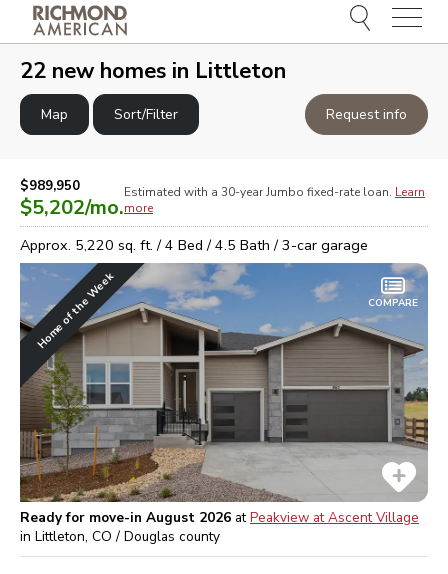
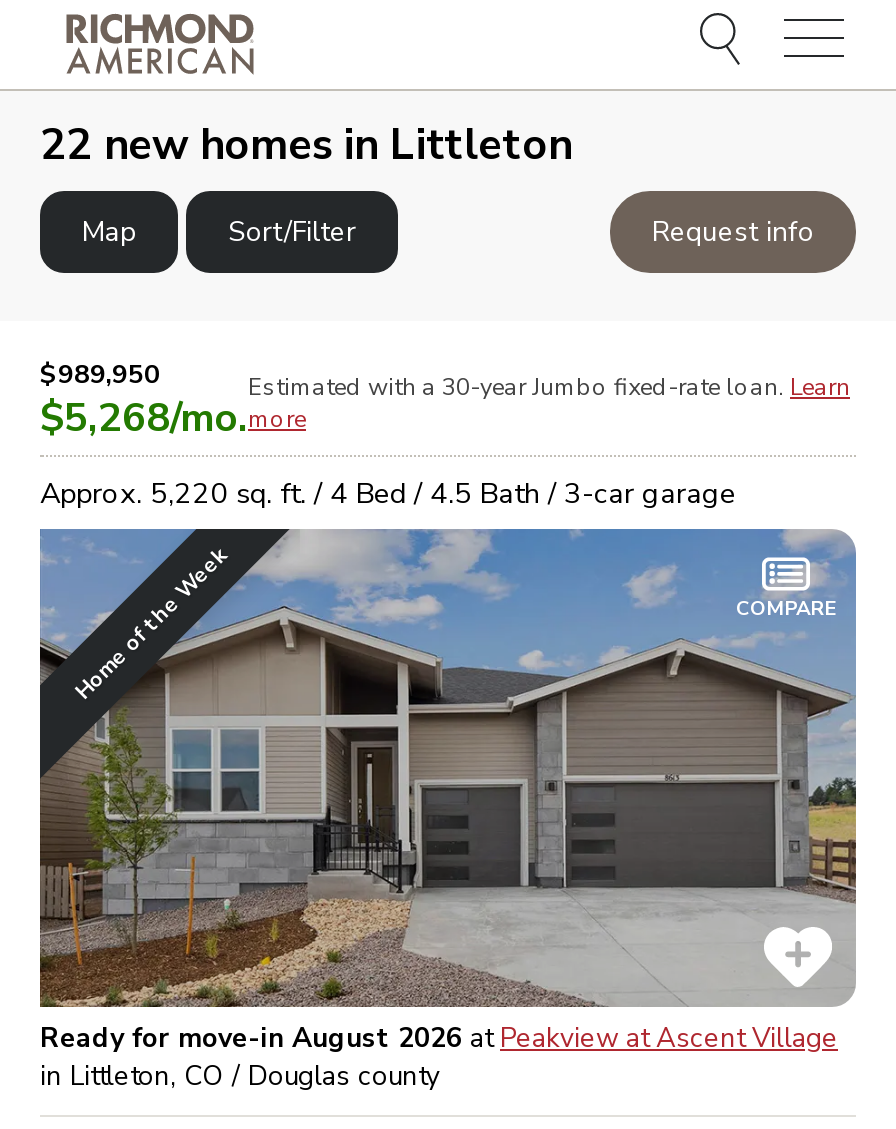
[20,194,153,221] $5,202/mo. more -> [40,391,306,445] $5,268/mo. more

